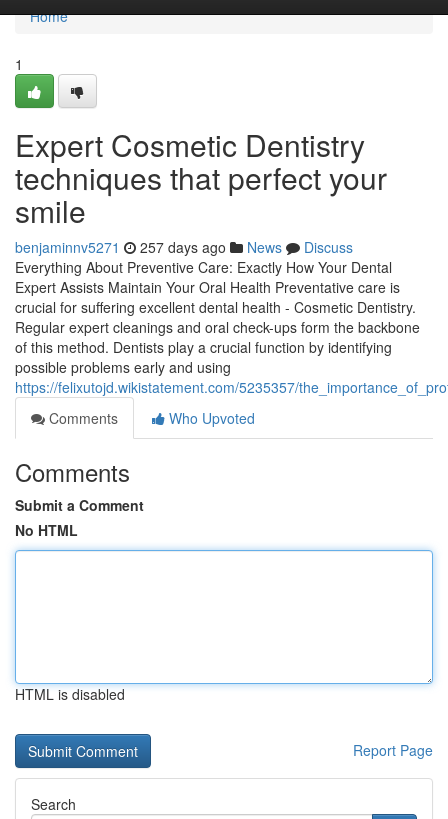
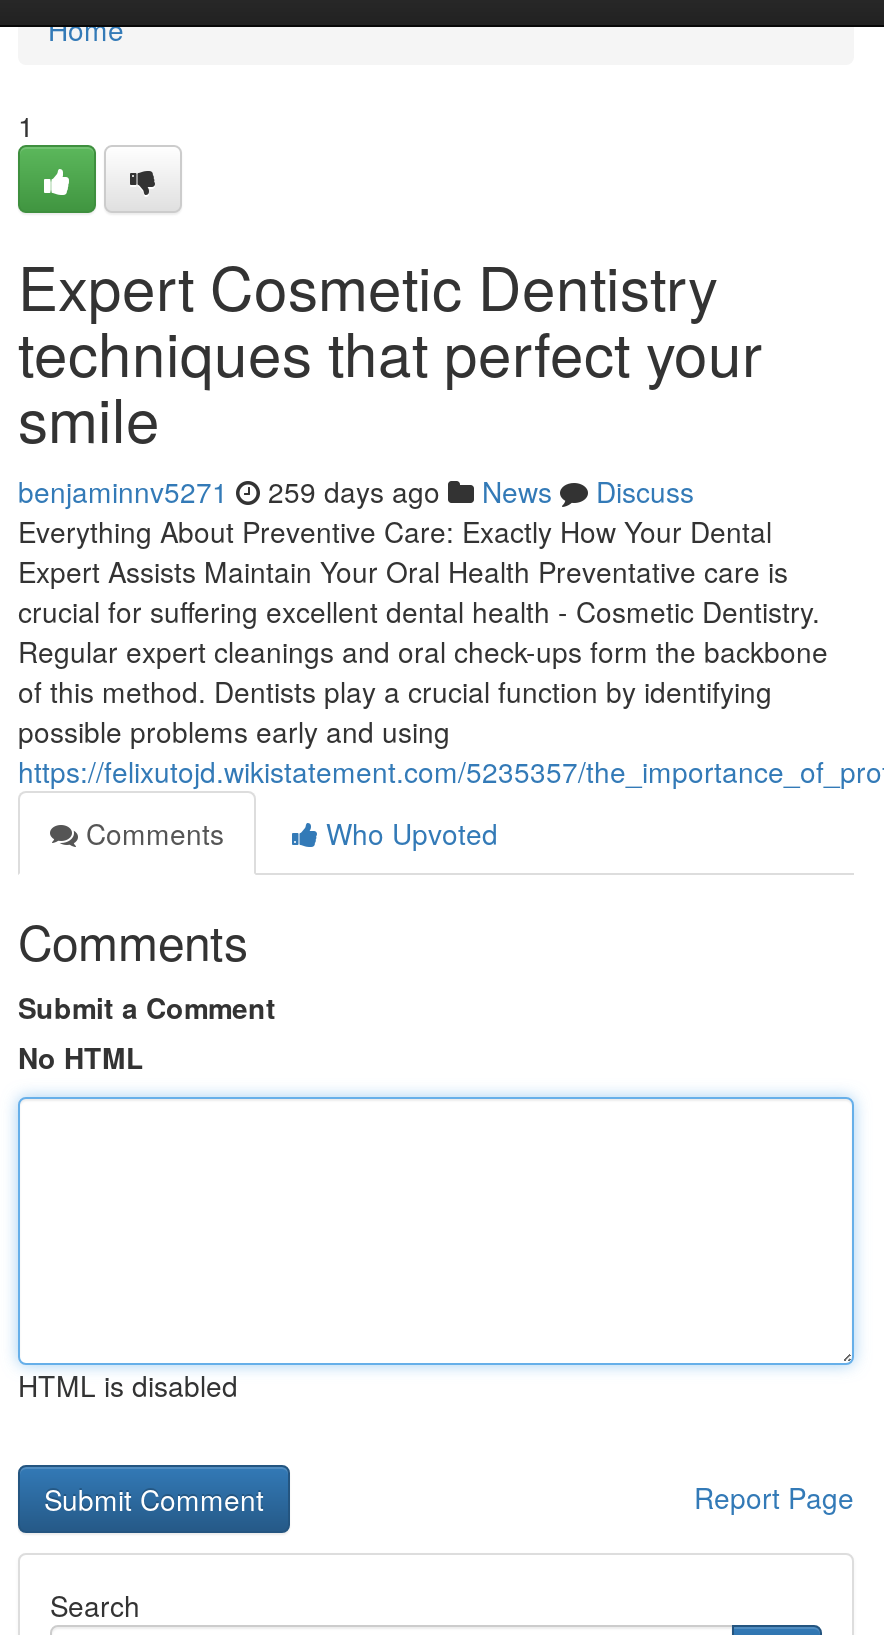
[15,237,353,257] benjaminnv5271 257 days ago News Discuss -> [18,471,694,511] benjaminnv5271 259 days ago News Discuss

